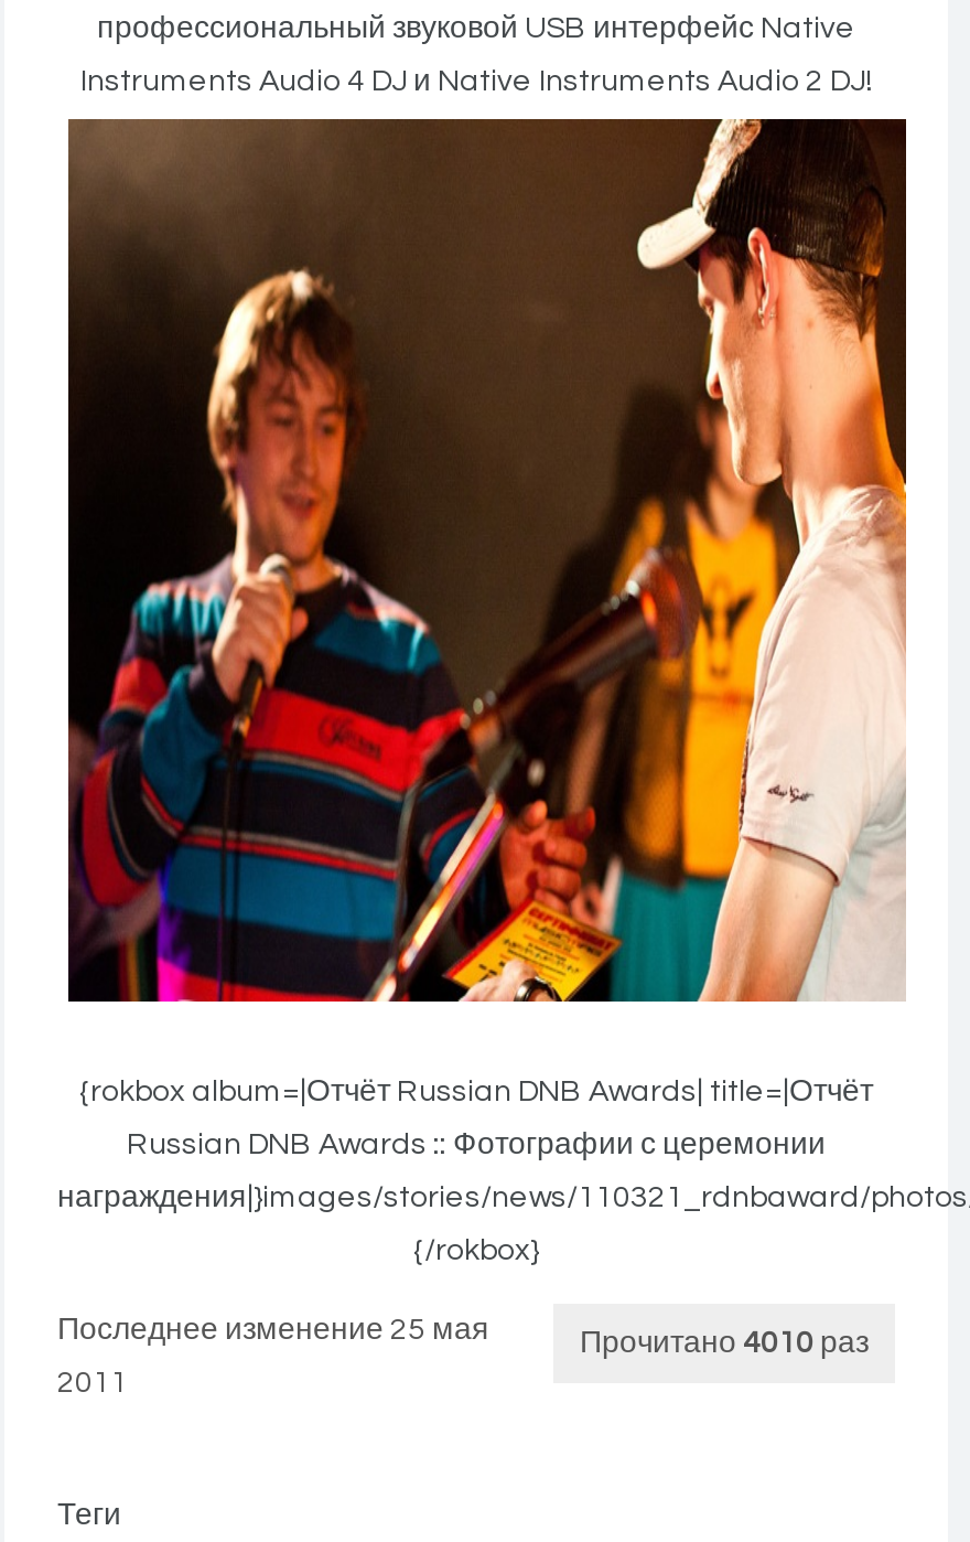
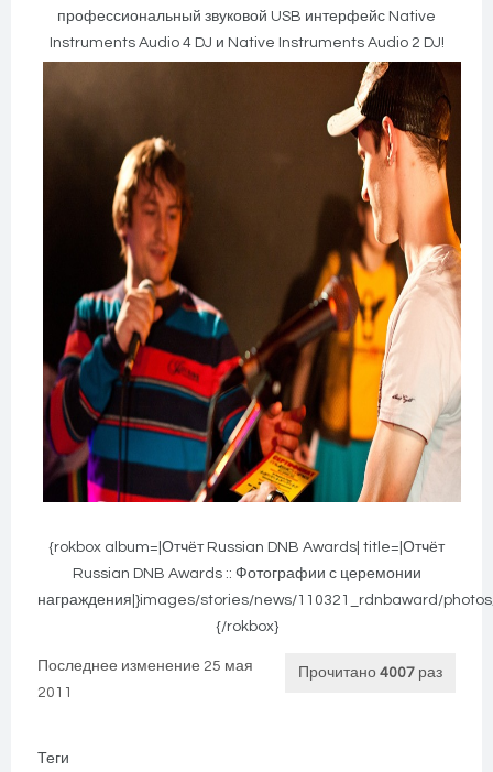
[580,1328,869,1359] Прочитано 4010 раз -> [298,665,442,681] Прочитано 4007 раз

